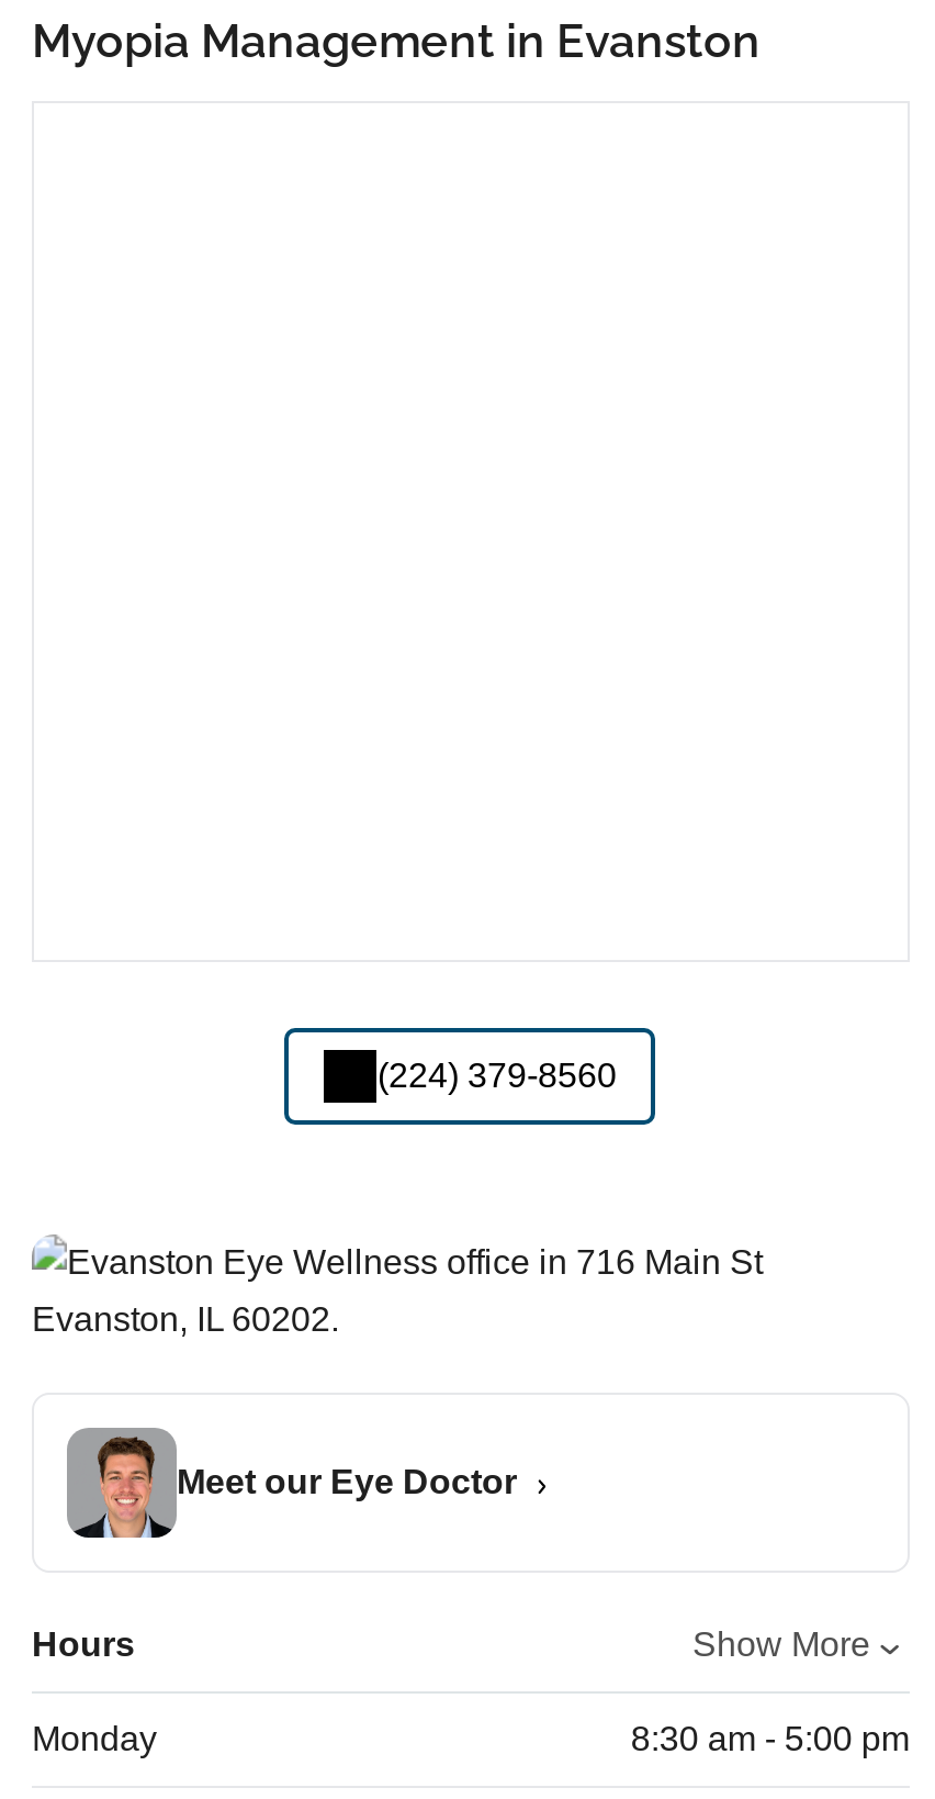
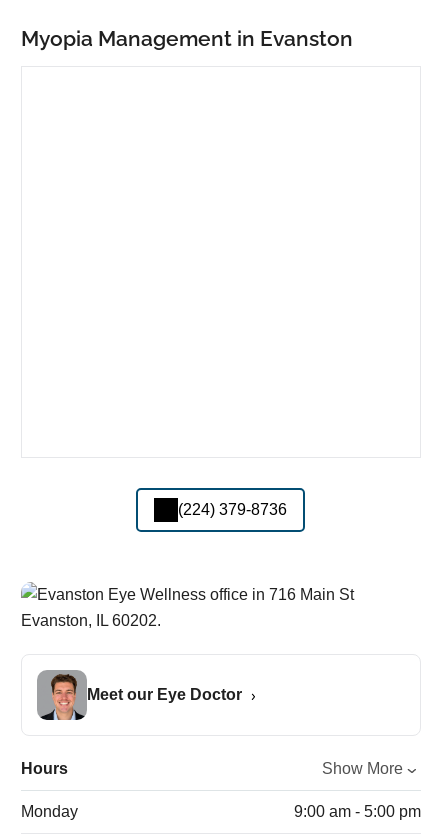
[378,1058,617,1095] (224) 379-8560 -> [178,501,287,518] (224) 379-8736
[631,1720,910,1757] 8:30 am - 5:00 pm -> [294,803,421,820] 9:00 am - 5:00 pm

